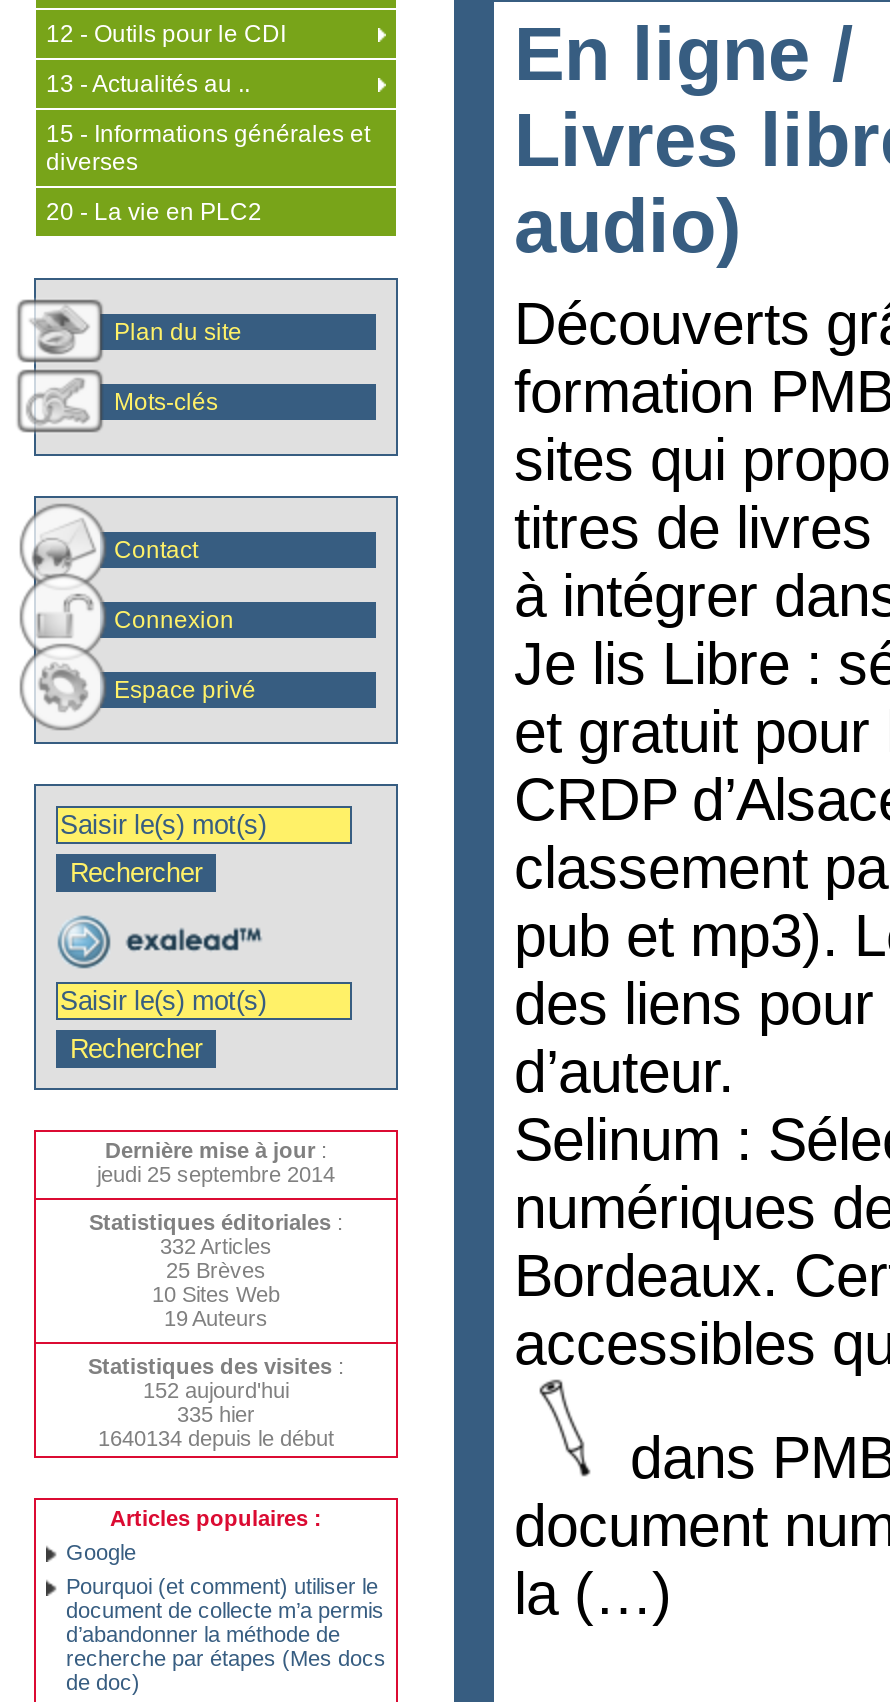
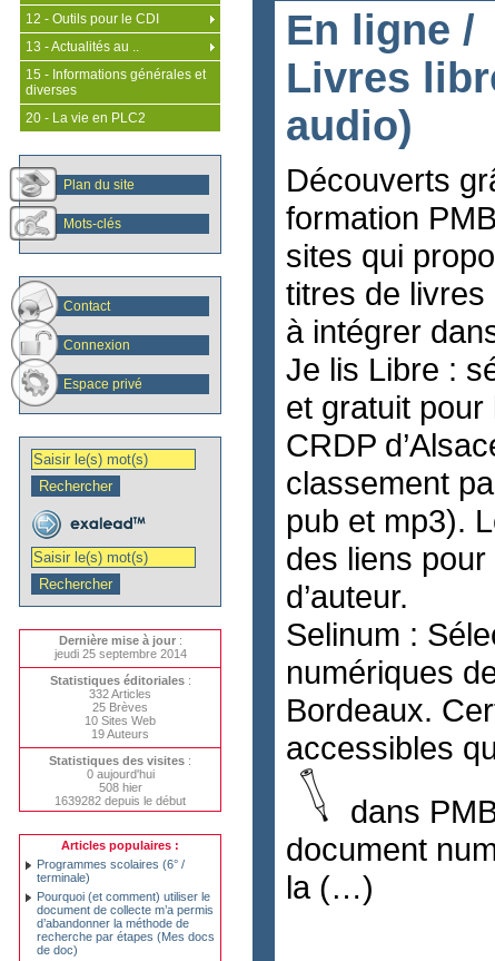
[143,1378,289,1402] 152 aujourd'hui -> [86,767,154,781] 0 aujourd'hui
[177,1402,255,1426] 335 hier -> [98,781,142,794] 508 hier
[98,1426,334,1450] 1640134 depuis le début -> [55,794,186,807] 1639282 depuis le début
[66,1540,136,1564] Google -> [37,857,185,884] Programmes scolaires (6° / | terminale)

